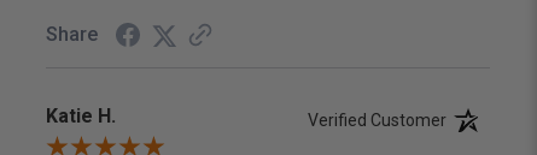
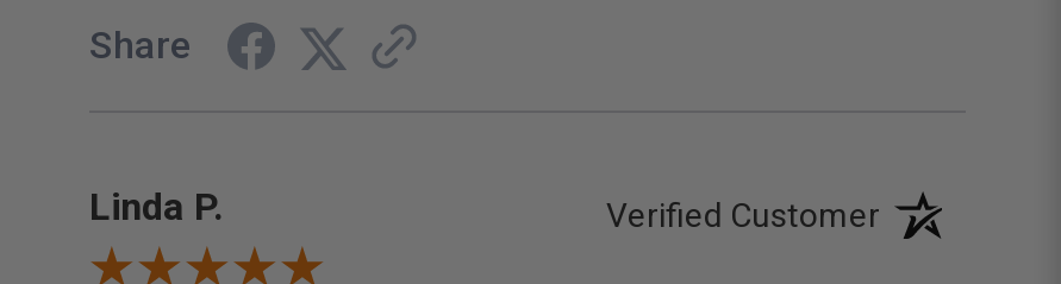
[46,105,116,127] Katie H. -> [89,184,223,229] Linda P.

